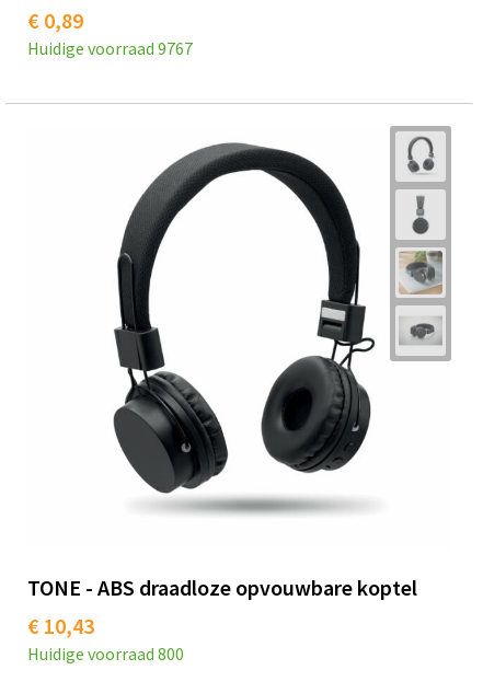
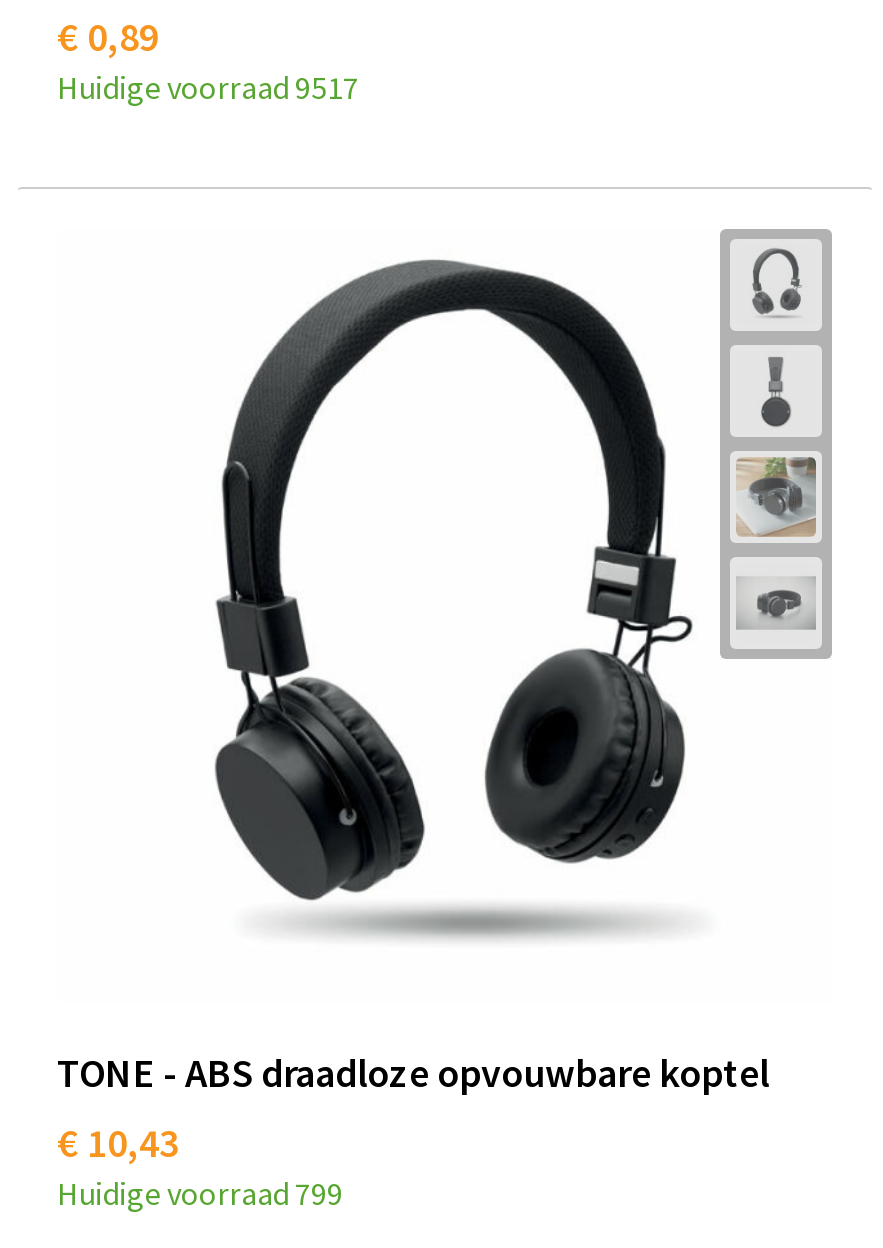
[27,37,192,59] Huidige voorraad 9767 -> [57,67,359,107] Huidige voorraad 9517
[27,643,183,665] Huidige voorraad 800 -> [57,1173,343,1213] Huidige voorraad 799

